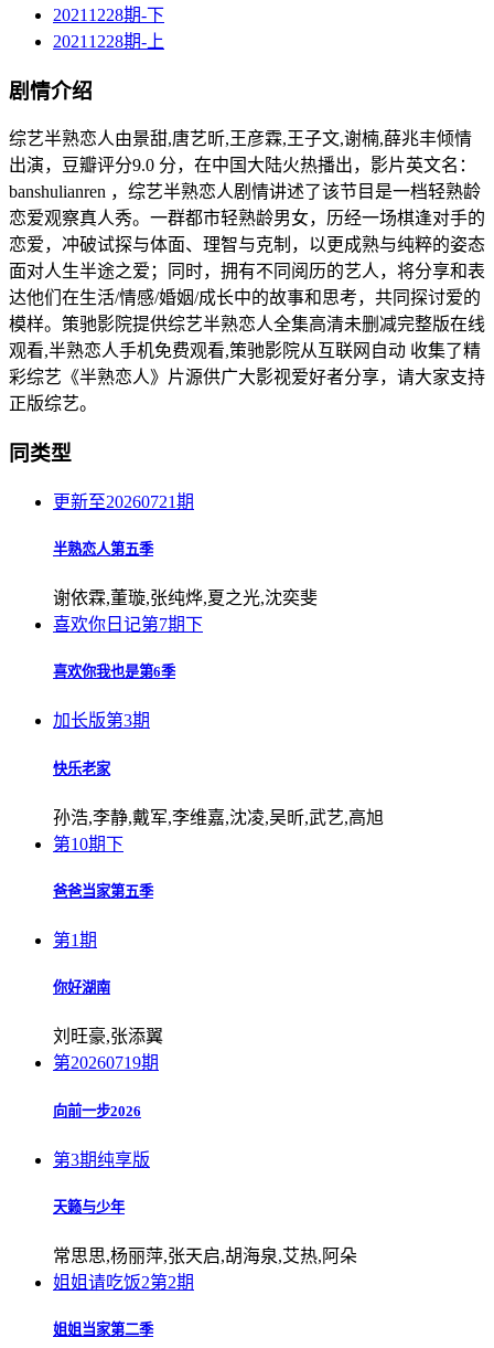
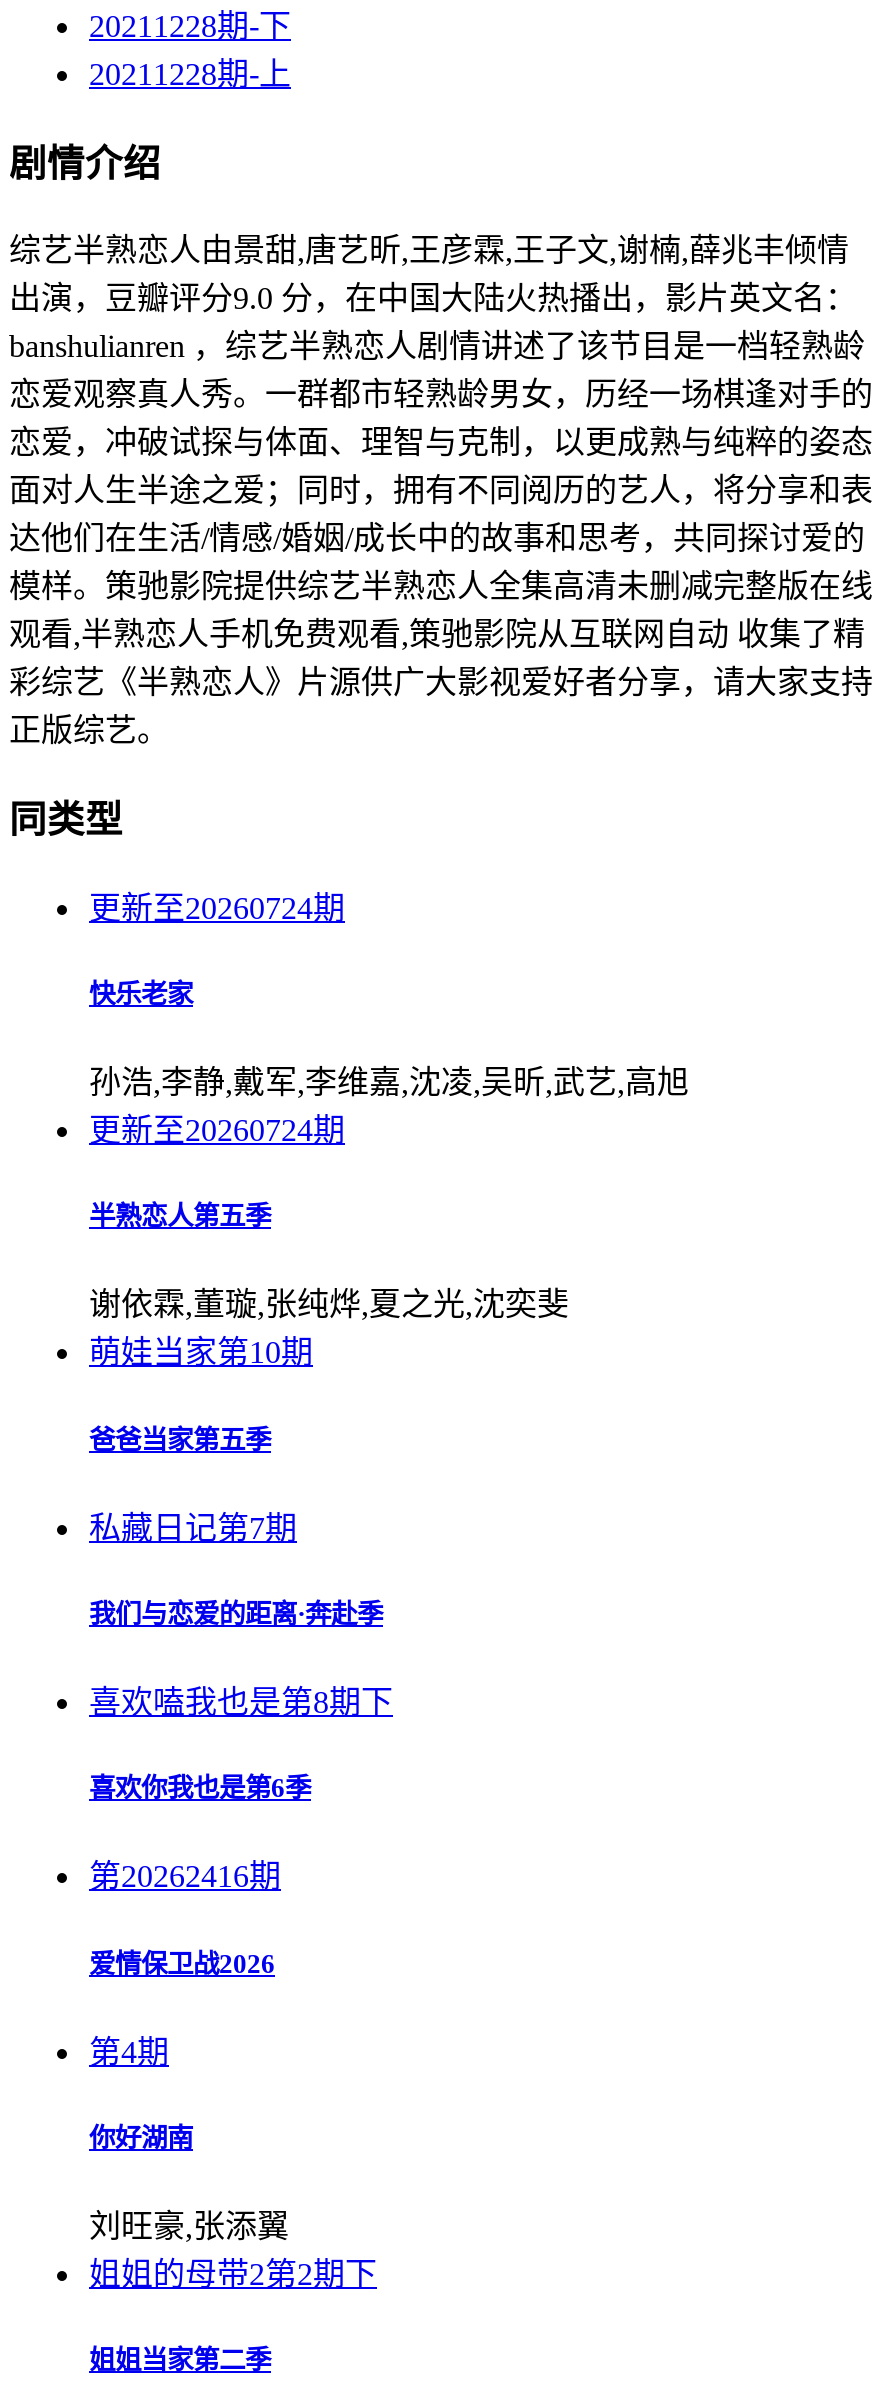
[53,492,194,511] 更新至20260721期 -> [89,891,345,1147] 更新至20260724期 | 更新至20260724期
moved [53,541,318,607] -> [89,1202,569,1322]: 半熟恋人第五季 | 谢依霖,董璇,张纯烨,夏之光,沈奕斐
[53,615,203,634] 喜欢你日记第7期下 -> [89,1336,393,1719] 萌娃当家第10期 | 私藏日记第7期 | 我们与恋爱的距离·奔赴季 | 喜欢嗑我也是第8期下
moved [53,664,175,680] -> [89,1774,311,1804]: 喜欢你我也是第6季
[53,711,150,950] 加长版第3期 | 第10期下 | 第1期 -> [89,1860,281,2069] 第20262416期 | 爱情保卫战2026 | 第4期
moved [53,760,384,827] -> [89,979,689,1099]: 快乐老家 | 孙浩,李静,戴军,李维嘉,沈凌,吴昕,武艺,高旭
moved [53,883,153,900] -> [89,1424,271,1454]: 爸爸当家第五季
moved [53,980,163,1046] -> [89,2123,289,2243]: 你好湖南 | 刘旺豪,张添翼
[53,1054,357,1292] 第20260719期 | 向前一步2026 | 第3期纯享版 | 天籁与少年 | 常思思,杨丽萍,张天启,胡海泉,艾热,阿朵 | 姐姐请吃饭2第2期 -> [89,2257,377,2291] 姐姐的母带2第2期下

